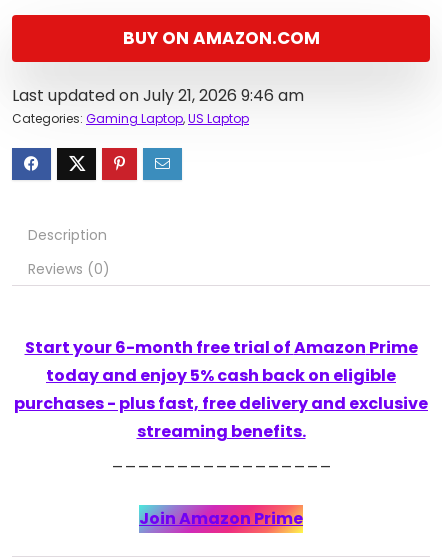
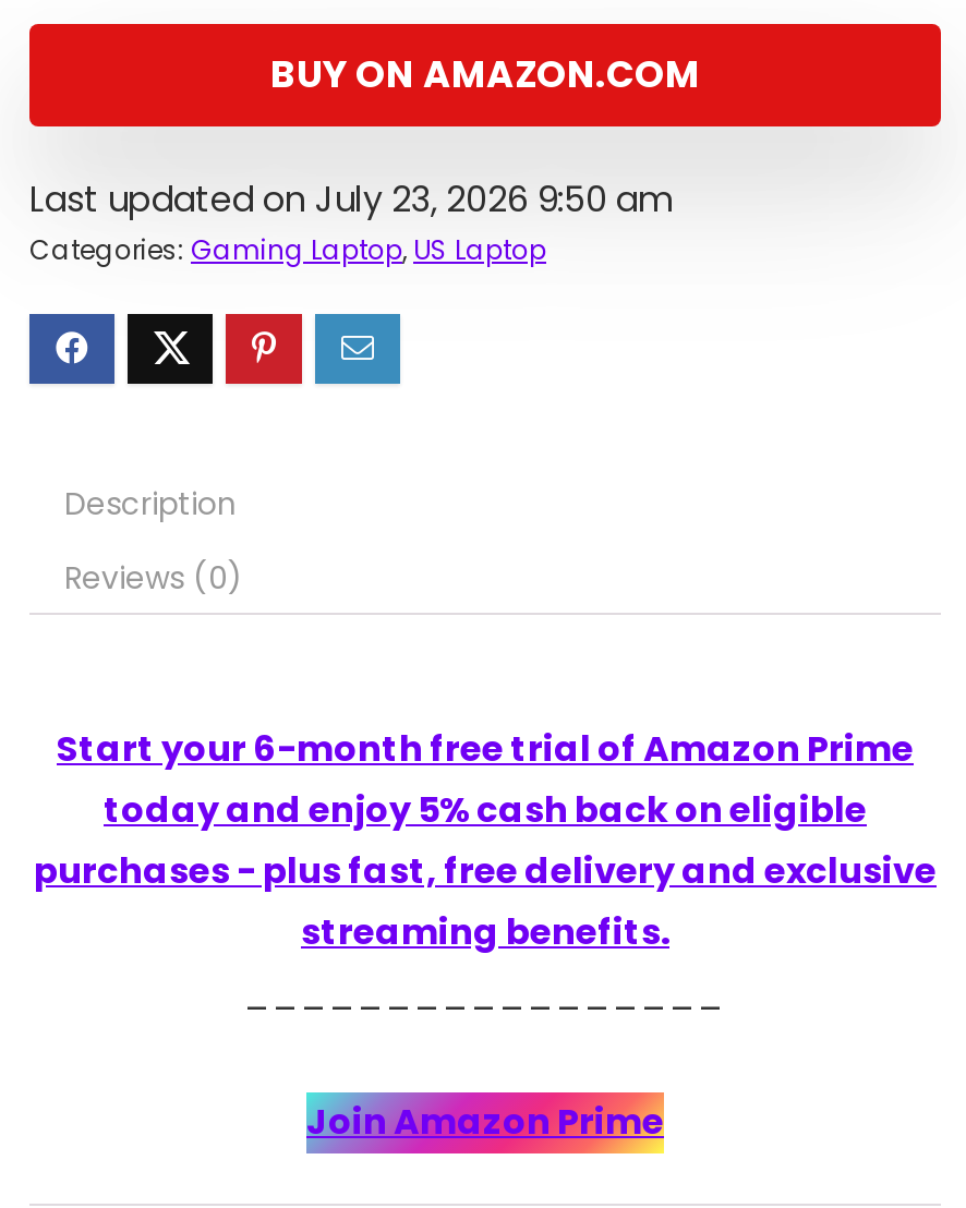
[12,84,304,107] Last updated on July 21, 2026 9:46 am -> [29,174,673,225] Last updated on July 23, 2026 9:50 am

